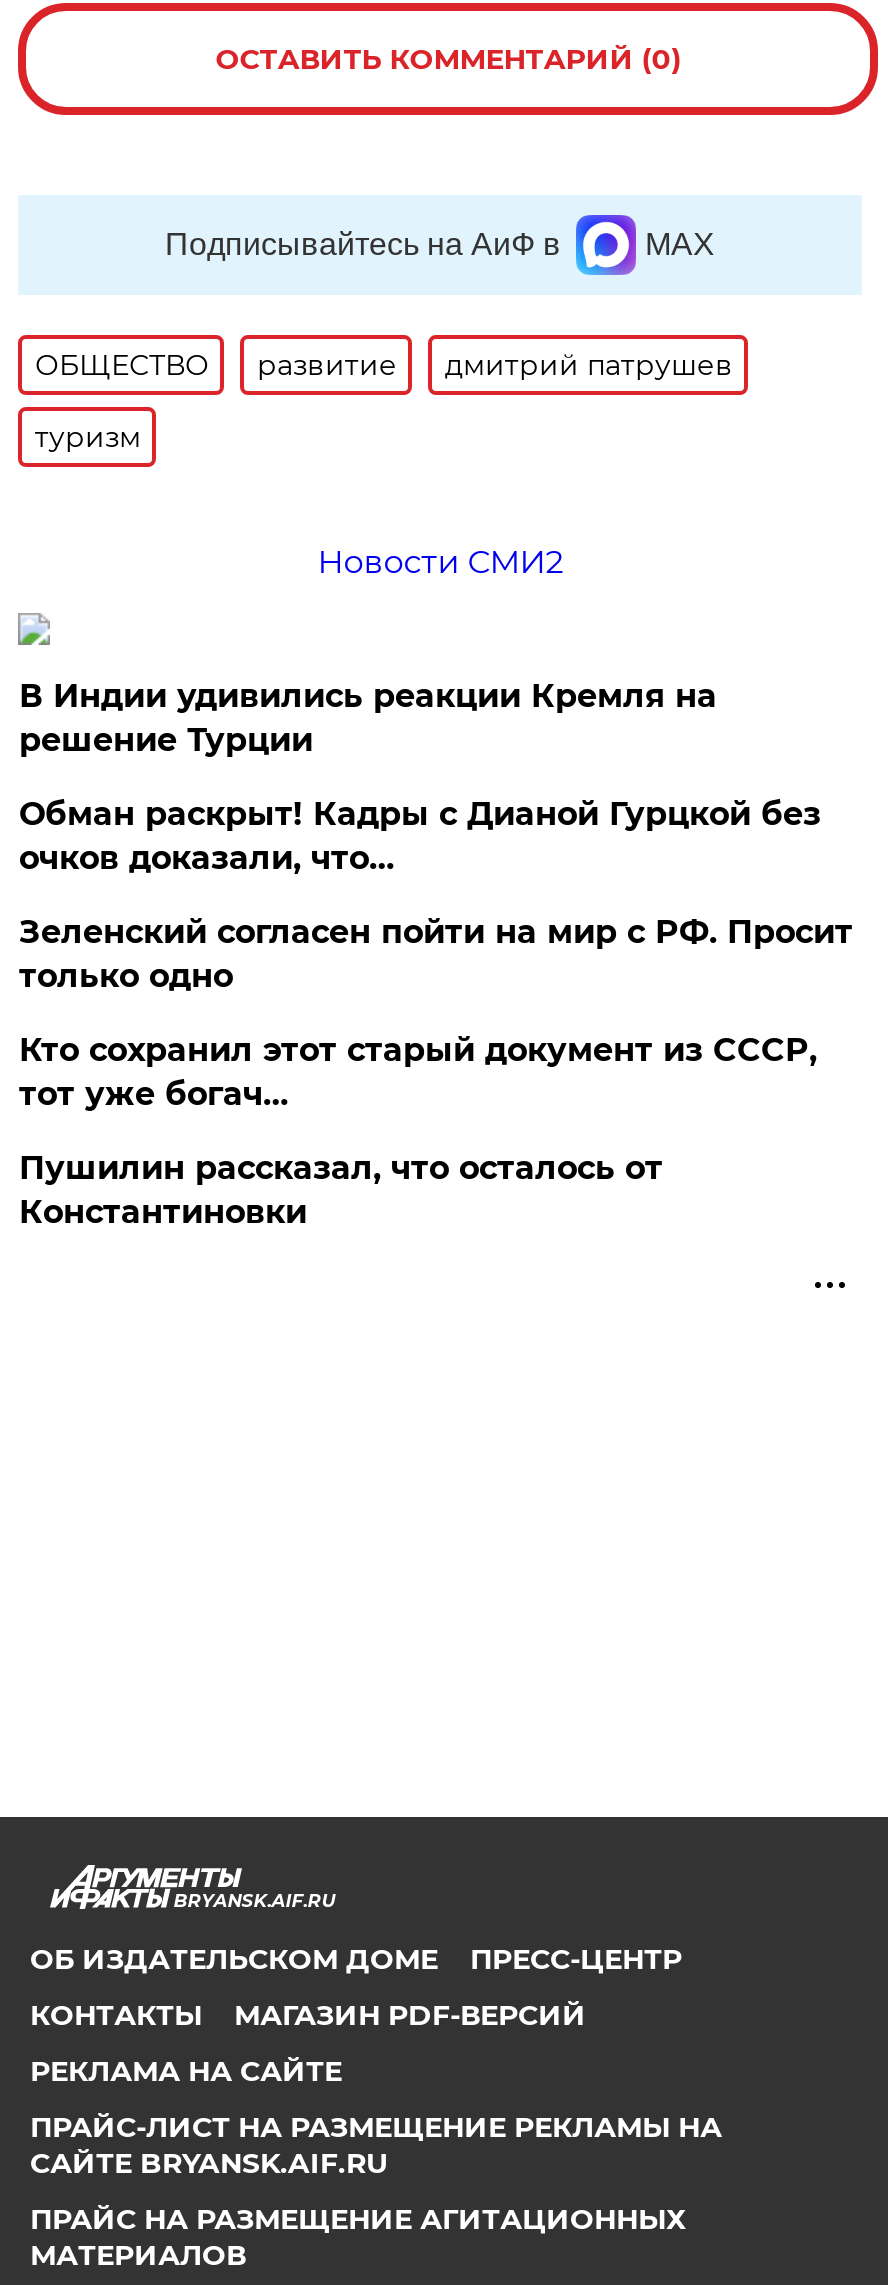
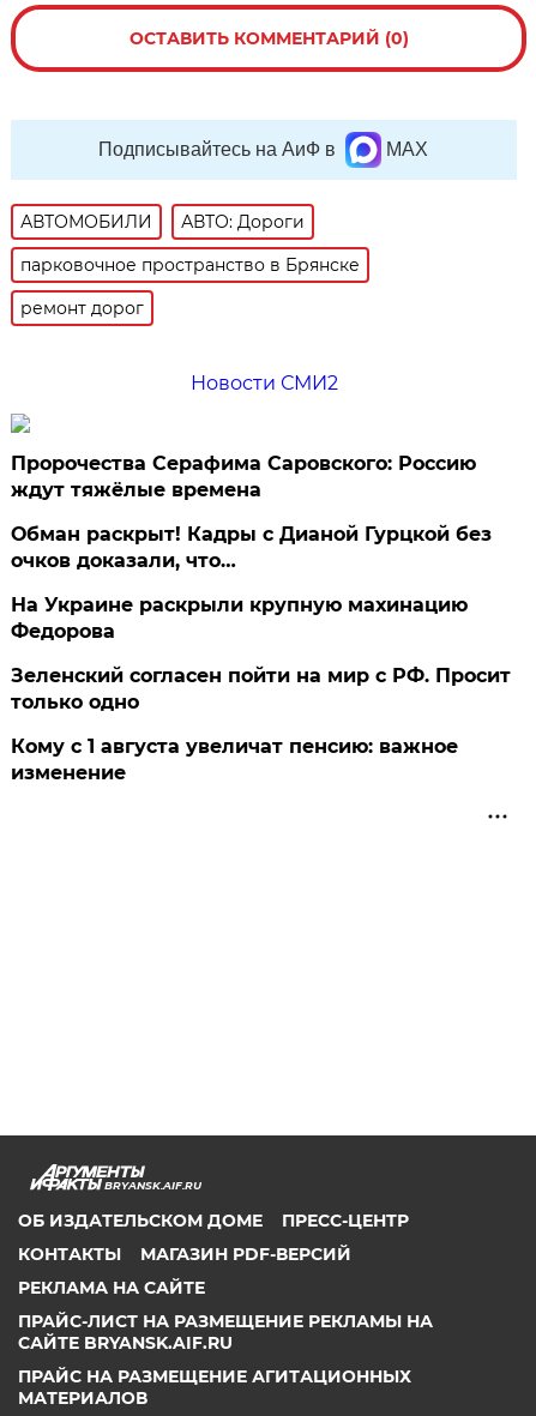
[35,347,733,455] ОБЩЕСТВО | развитие | дмитрий патрушев | туризм -> [21,211,360,319] АВТОМОБИЛИ | АВТО: Дороги | парковочное пространство в Брянске | ремонт дорог
[19,677,717,759] В Индии удивились реакции Кремля на | решение Турции -> [11,452,477,501] Пророчества Серафима Саровского: Россию | ждут тяжёлые времена
none -> [11,593,468,643] На Украине раскрыли крупную махинацию | Федорова
moved [19,913,853,995] -> [11,664,511,713]: Зеленский согласен пойти на мир с РФ. Просит | только одно
[19,1031,817,1231] Кто сохранил этот старый документ из СССР, | тот уже богач… | Пушилин рассказал, что осталось от | Константиновки -> [11,735,459,784] Кому с 1 августа увеличат пенсию: важное | изменение

